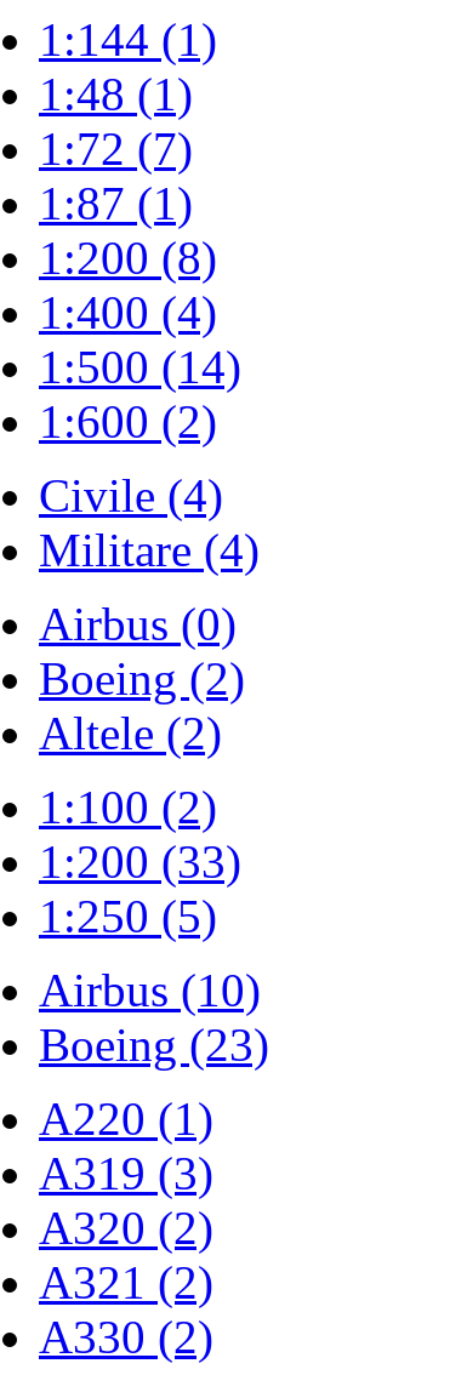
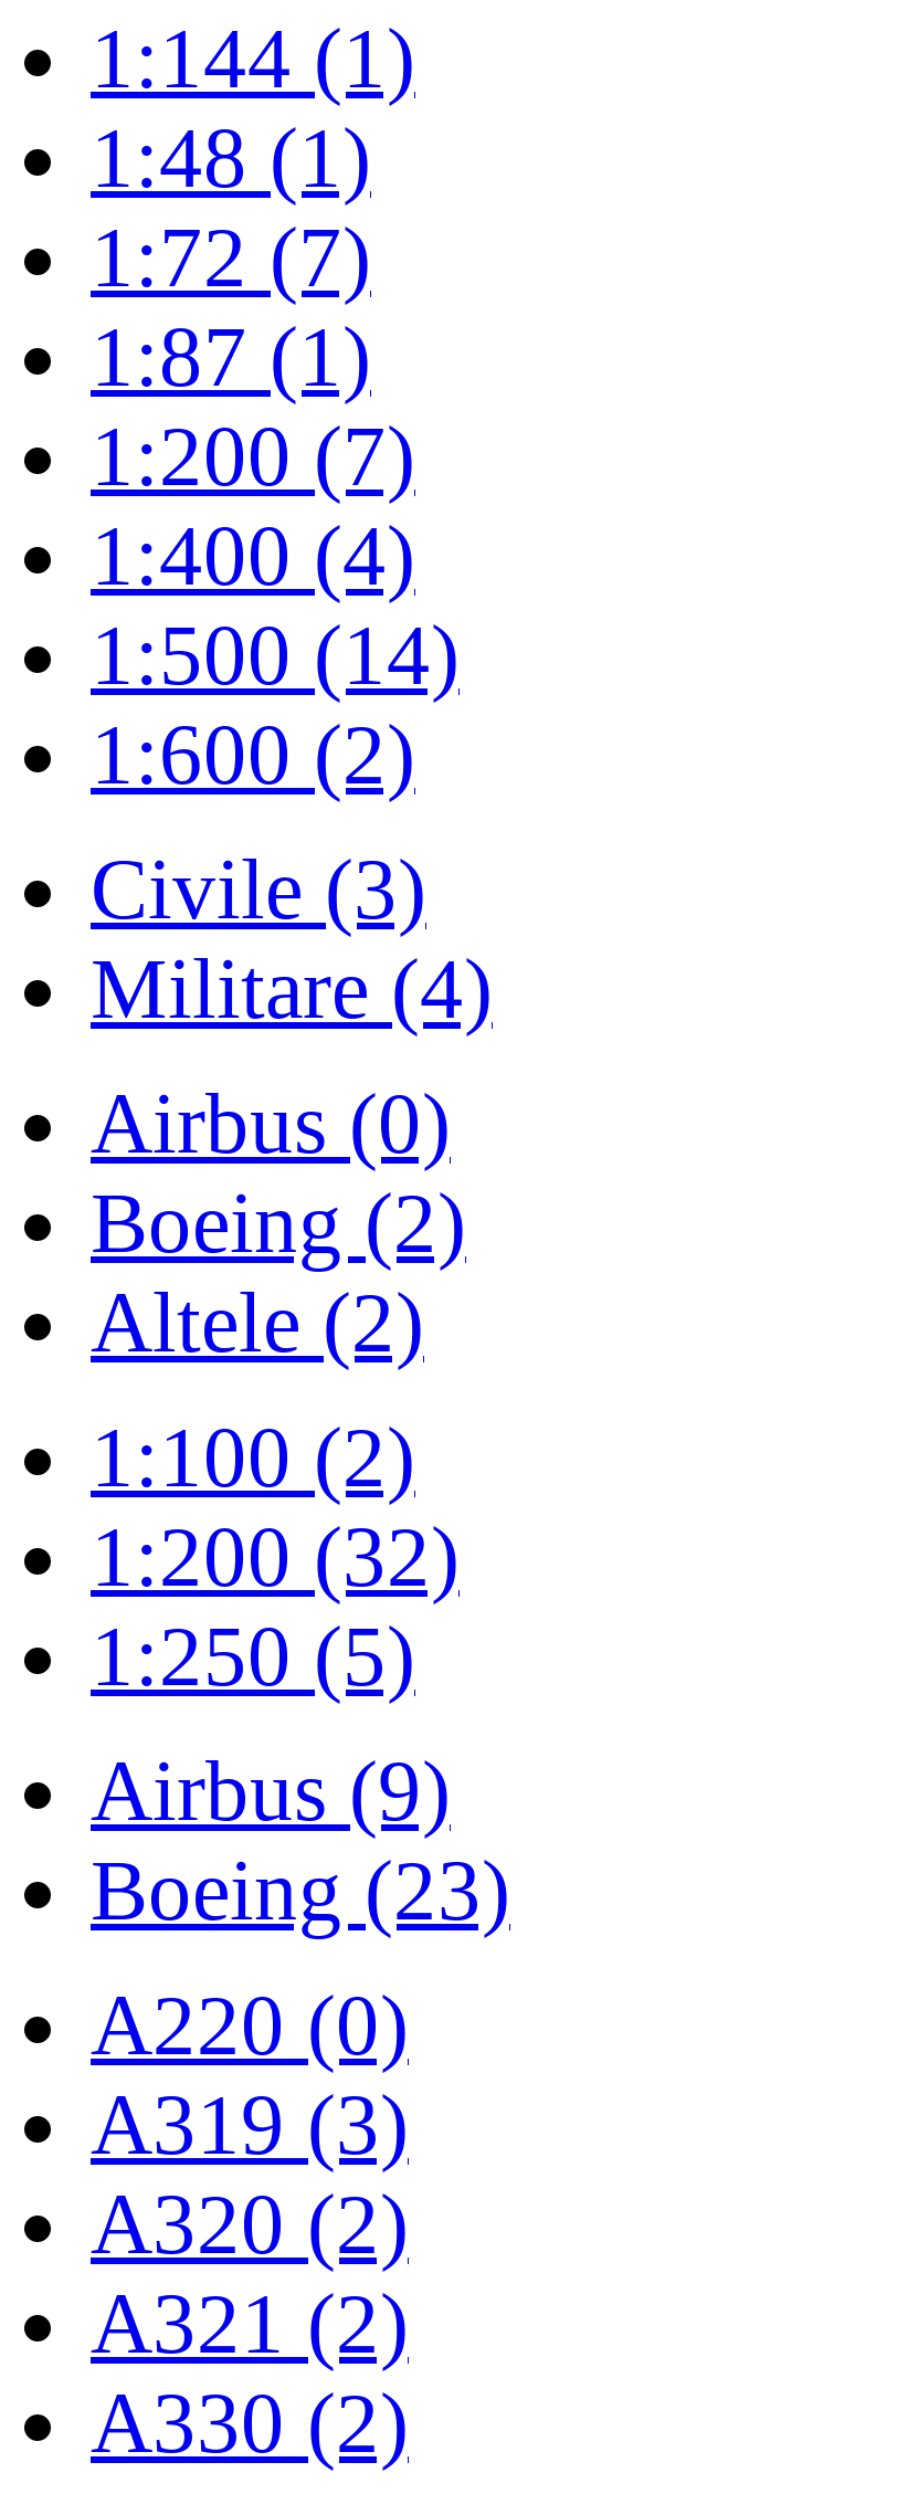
[39,231,217,284] 1:200 (8) -> [91,408,415,503] 1:200 (7)
[39,469,223,521] Civile (4) -> [91,841,426,936] Civile (3)
[39,835,241,887] 1:200 (33) -> [91,1508,460,1603] 1:200 (32)
[39,964,261,1016] Airbus (10) -> [91,1742,451,1837] Airbus (9)
[39,1092,213,1144] A220 (1) -> [91,1977,409,2072] A220 (0)

